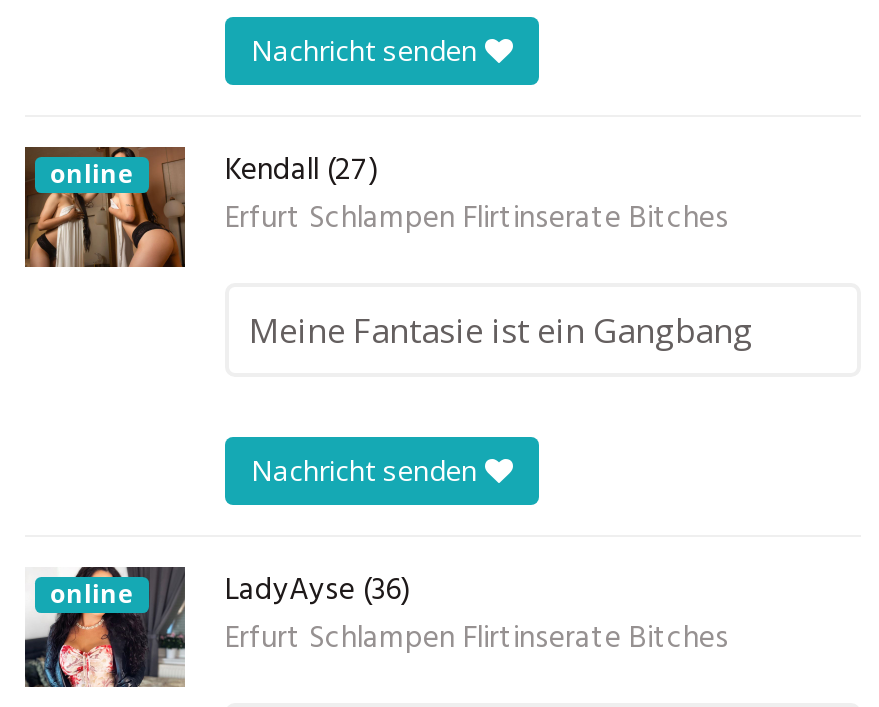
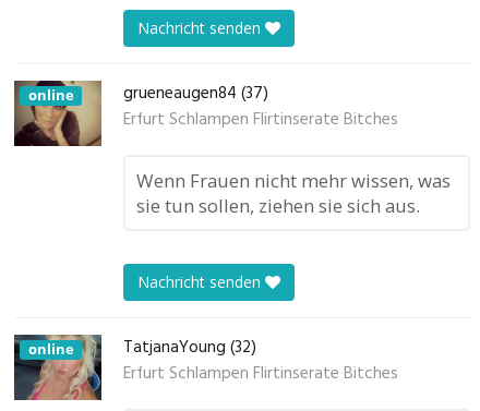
[25,147,379,269] [image] | Kendall (27) -> [14,81,268,147] [image] | grueneaugen84 (37)
[249,307,753,353] Meine Fantasie ist ein Gangbang -> [136,168,451,218] Wenn Frauen nicht mehr wissen, was | sie tun sollen, ziehen sie sich aus.
[25,567,411,689] [image] | LadyAyse (36) -> [13,334,256,401] [image] | TatjanaYoung (32)

